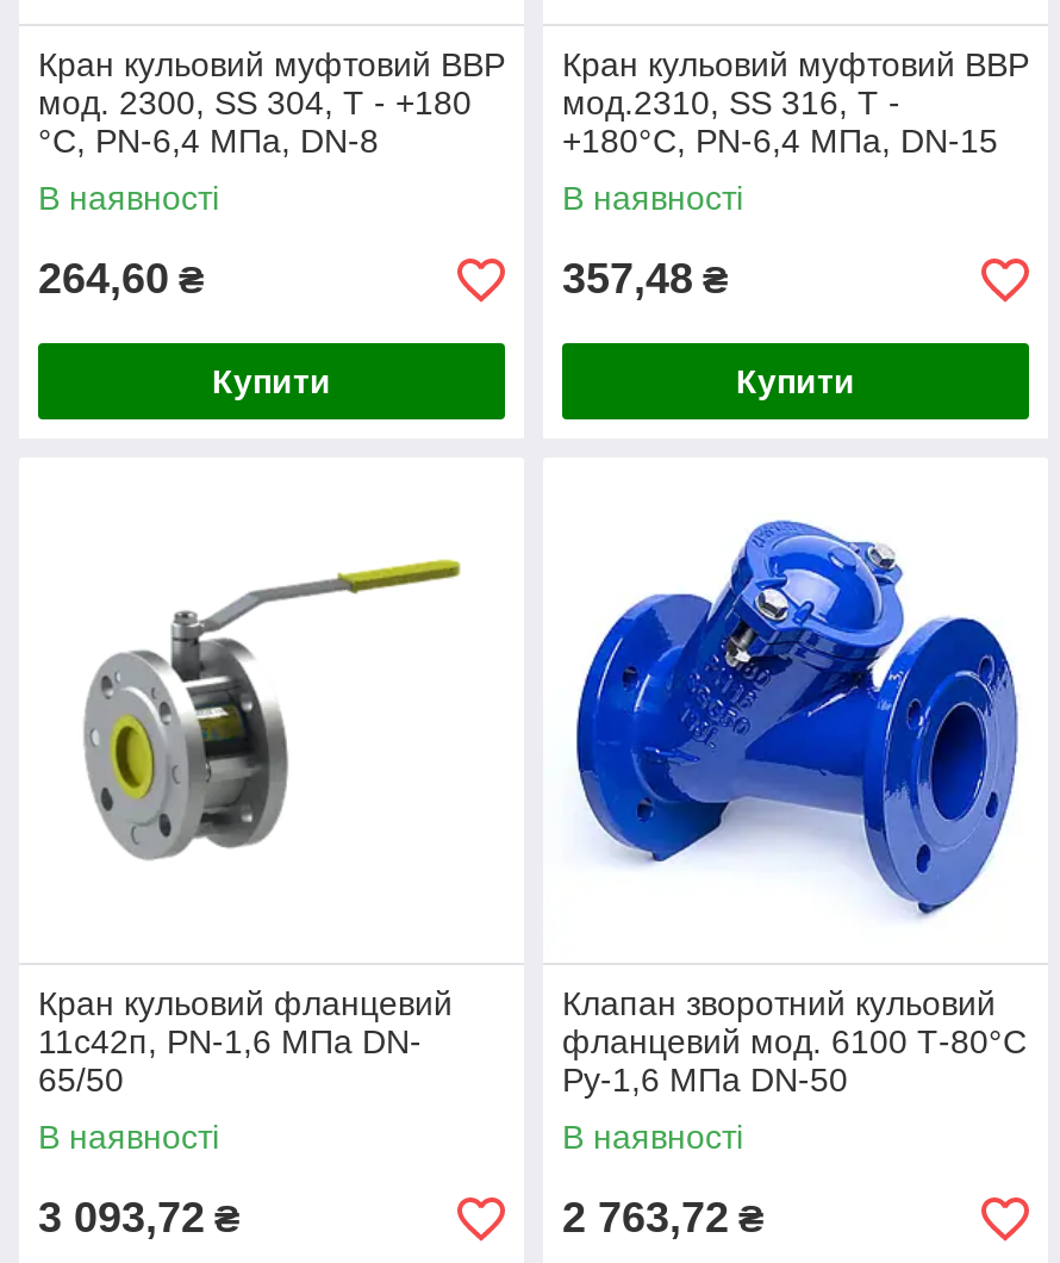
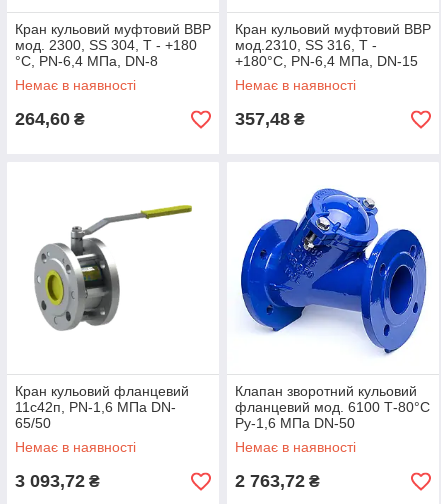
[38,179,219,217] В наявності -> [15,77,136,93] Немає в наявності
[562,179,743,217] В наявності -> [235,77,356,93] Немає в наявності
[212,362,331,401] Купити -> none
[736,362,855,401] Купити -> none
[38,1118,219,1156] В наявності -> [15,439,136,455] Немає в наявності
[562,1118,743,1156] В наявності -> [235,439,356,455] Немає в наявності

